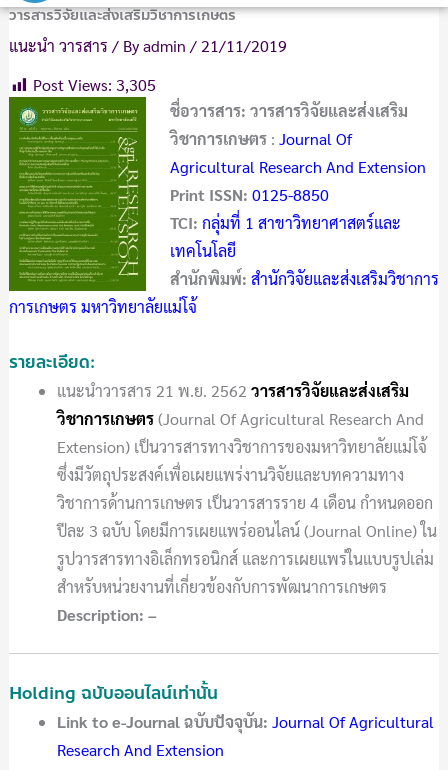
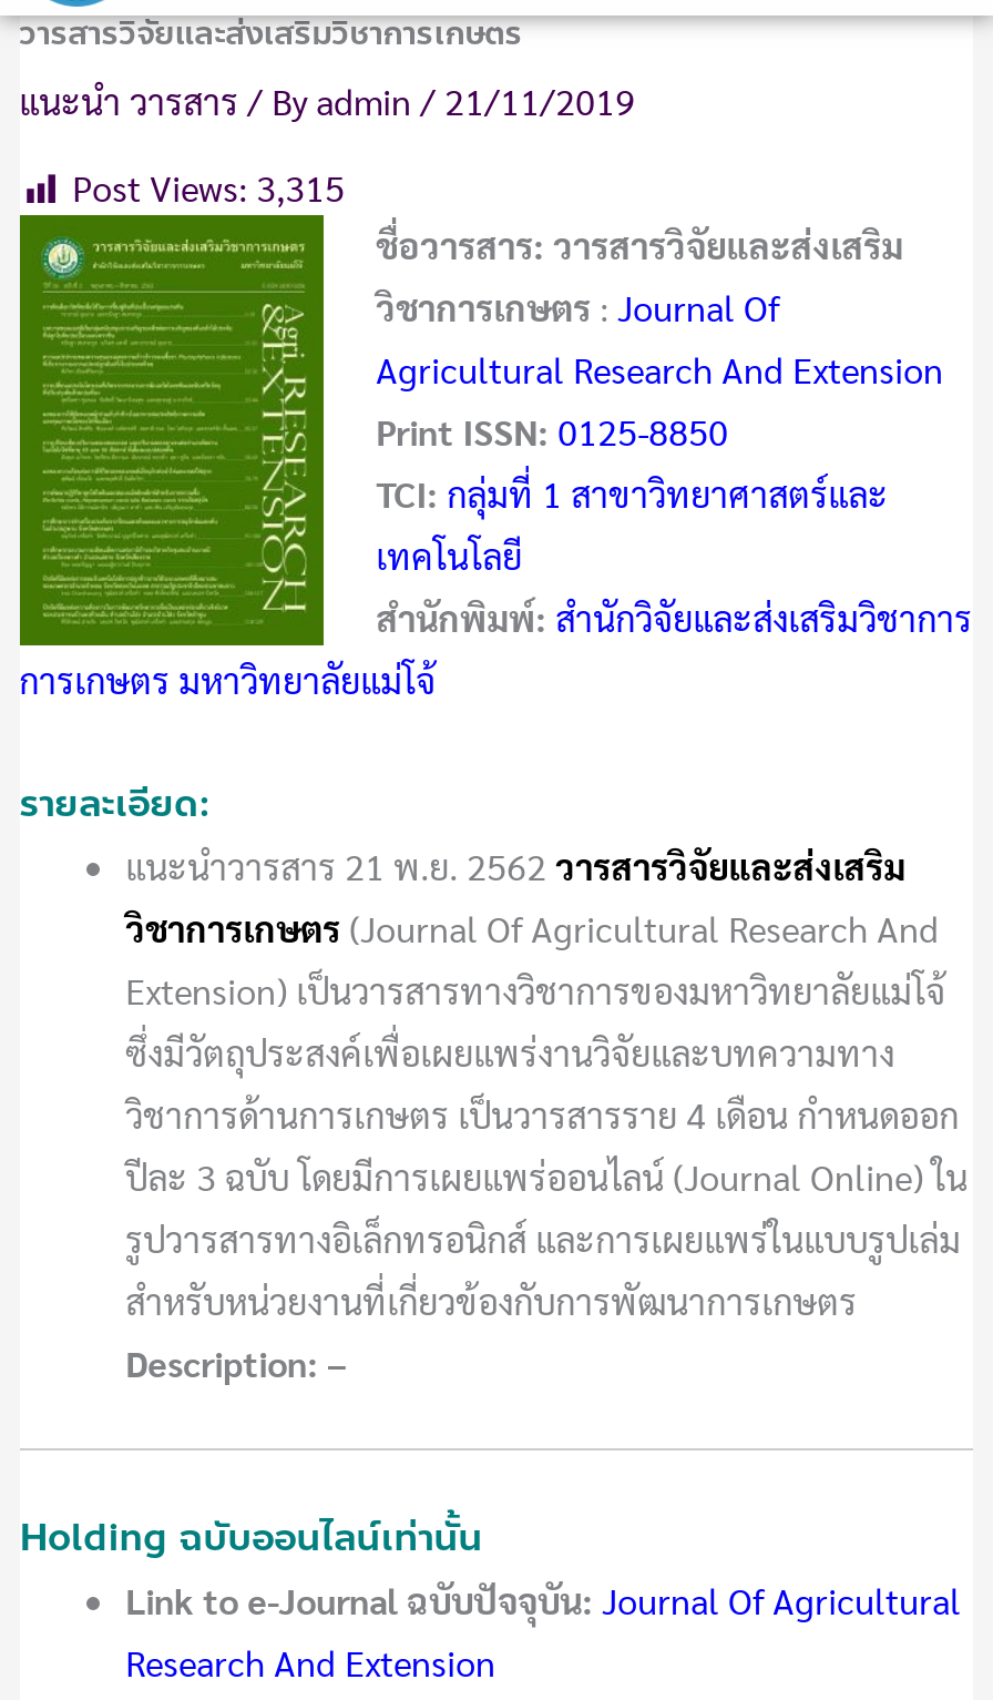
[33,74,156,95] Post Views: 3,305 -> [72,164,345,211] Post Views: 3,315

